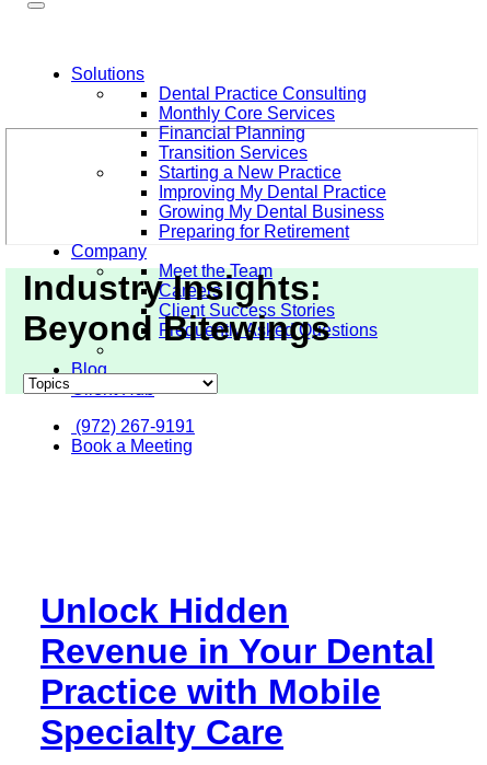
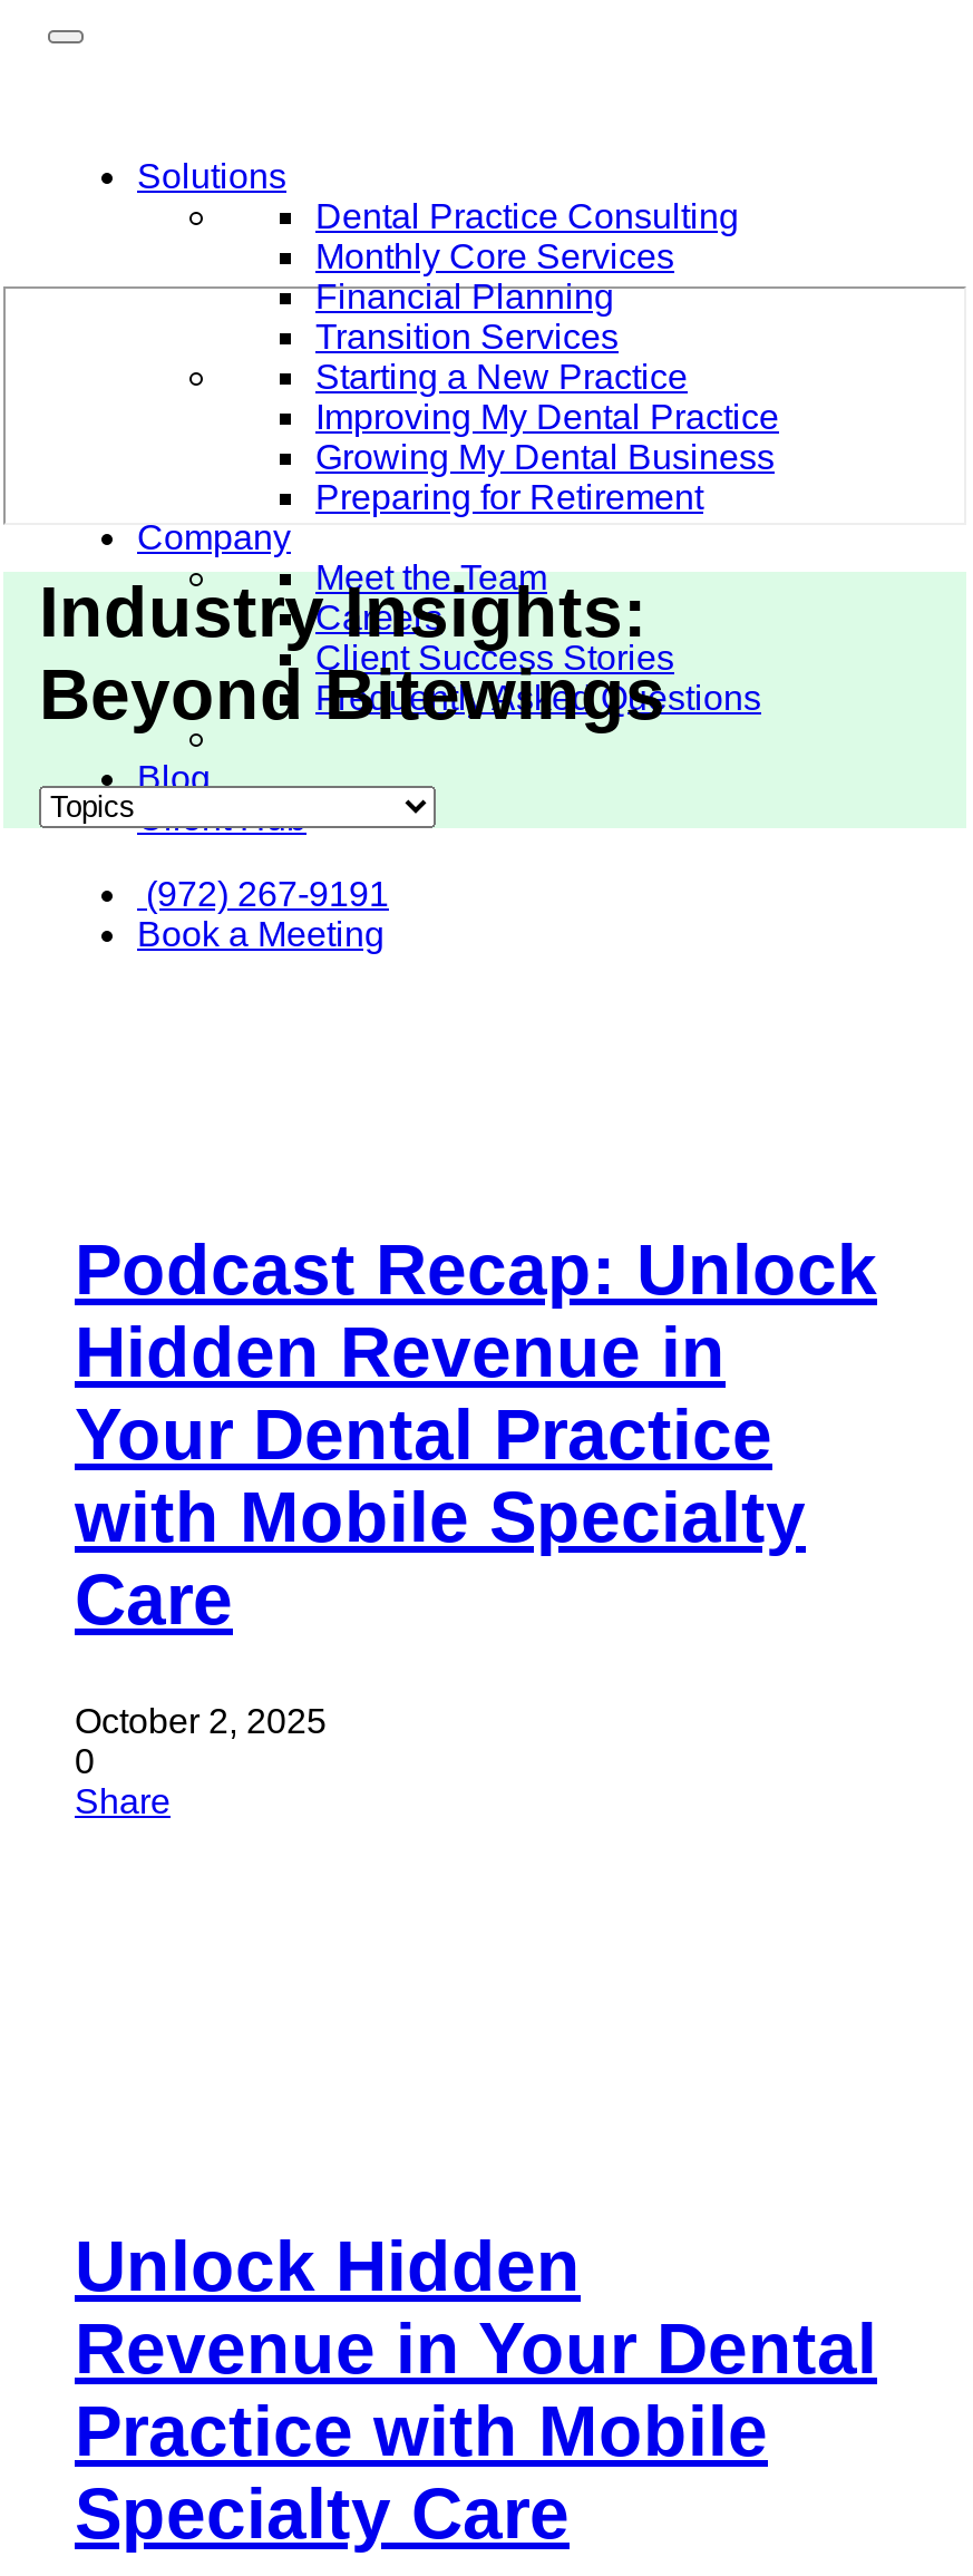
none -> [75,1230,877,1820] Podcast Recap: Unlock | Hidden Revenue in | Your Dental Practice | with Mobile Specialty | Care | October 2, 2025 | 0 | Share

